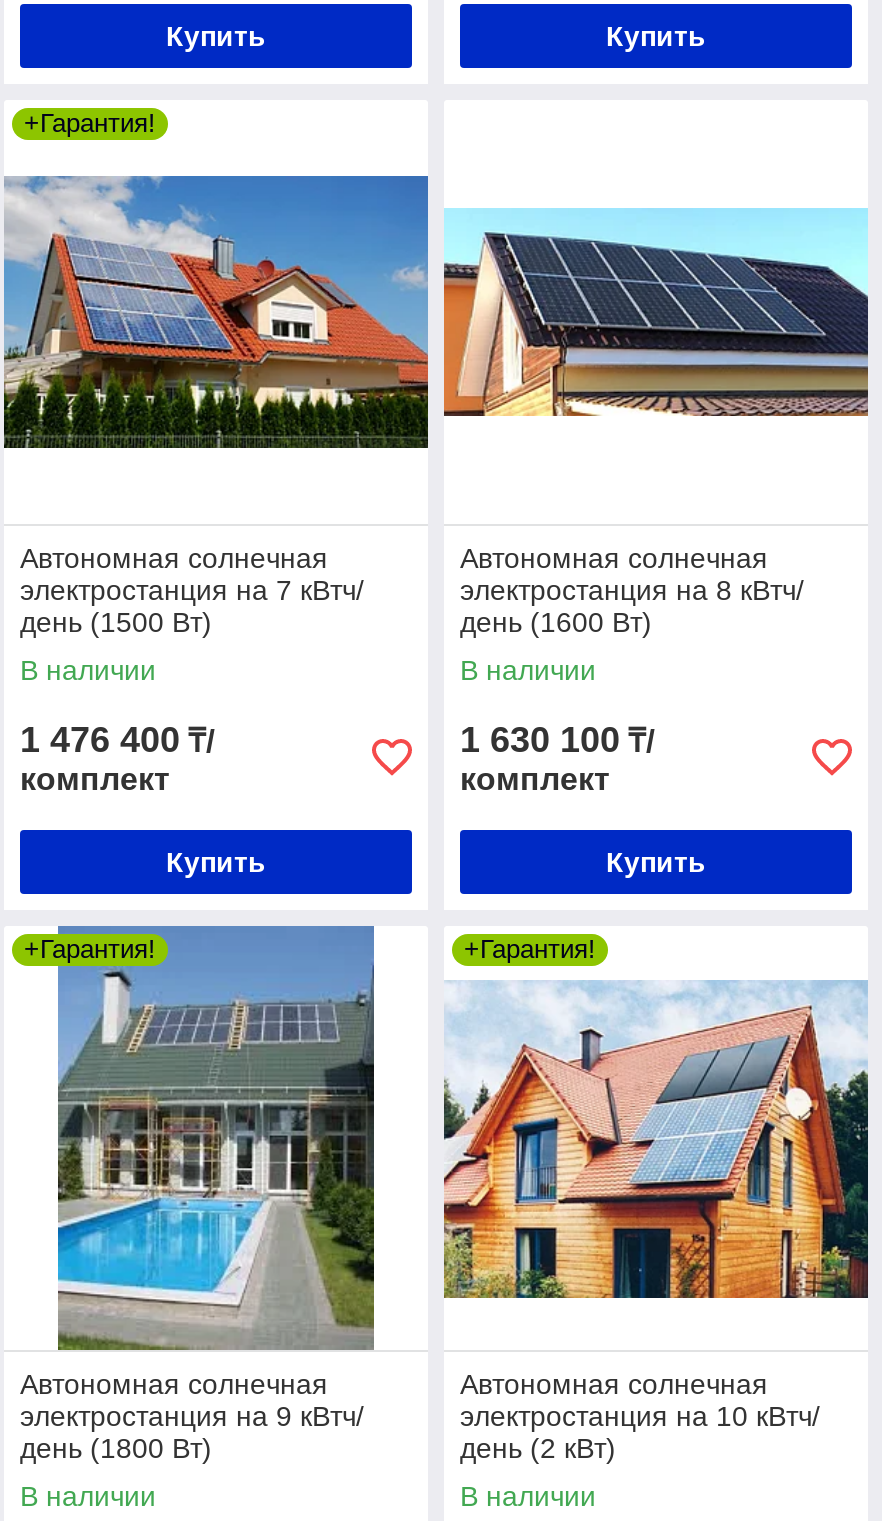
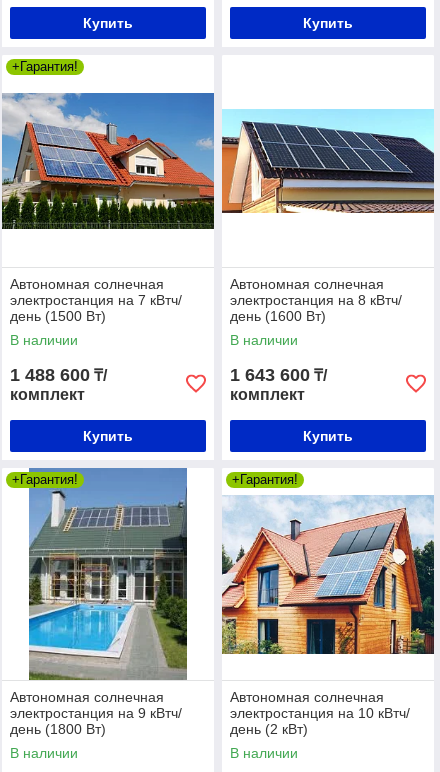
[20,720,214,760] 1 476 400 ₸/ -> [10,365,107,385] 1 488 600 ₸/
[460,720,654,760] 1 630 100 ₸/ -> [230,365,327,385] 1 643 600 ₸/

